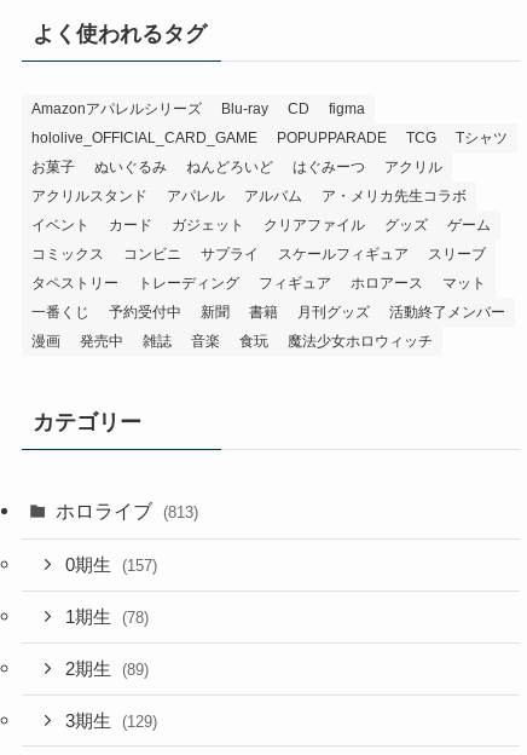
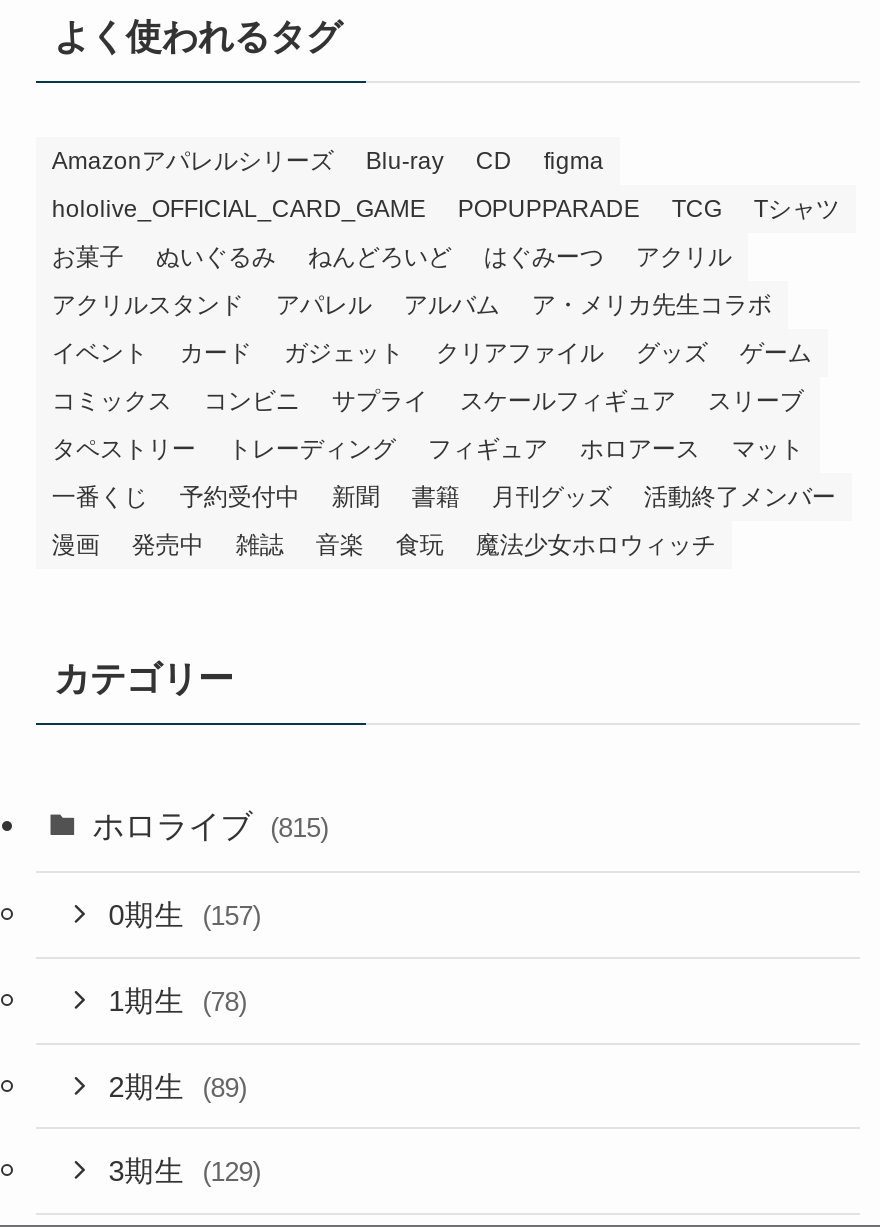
[56,500,198,522] ホロライブ (813) -> [92,807,328,843] ホロライブ (815)

